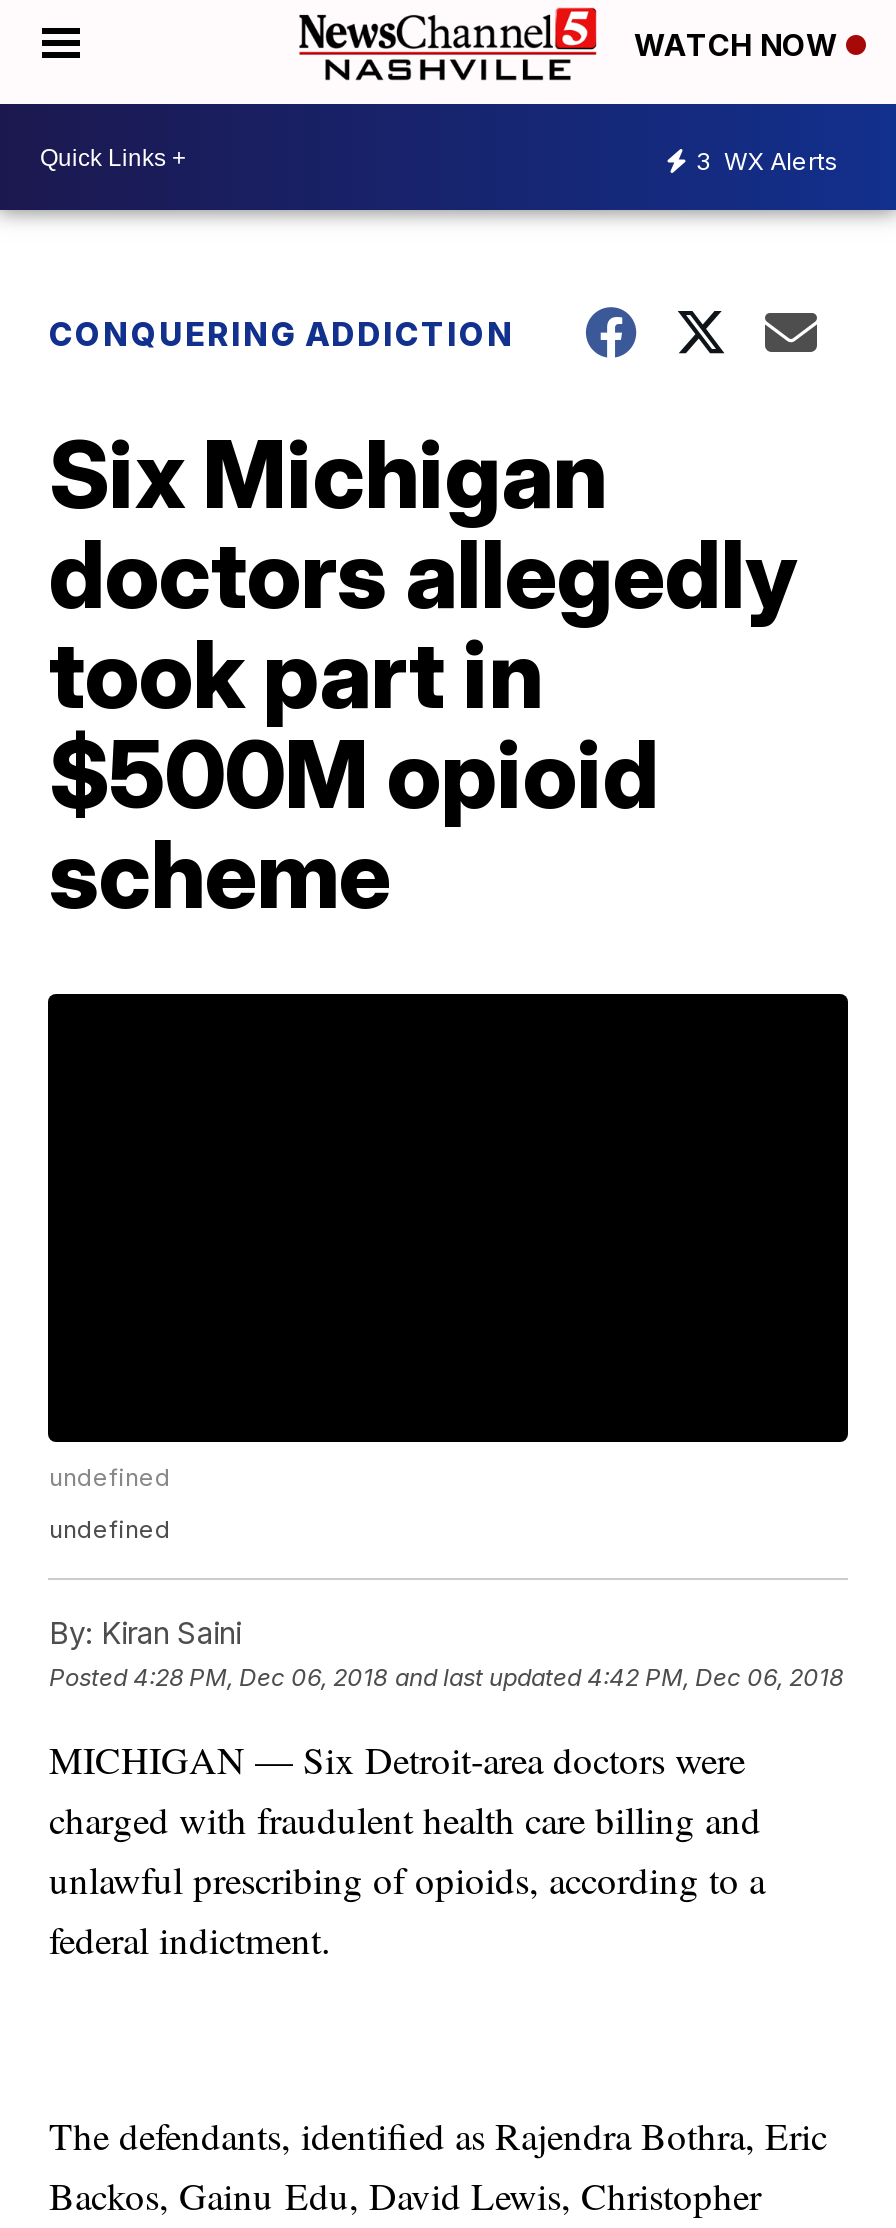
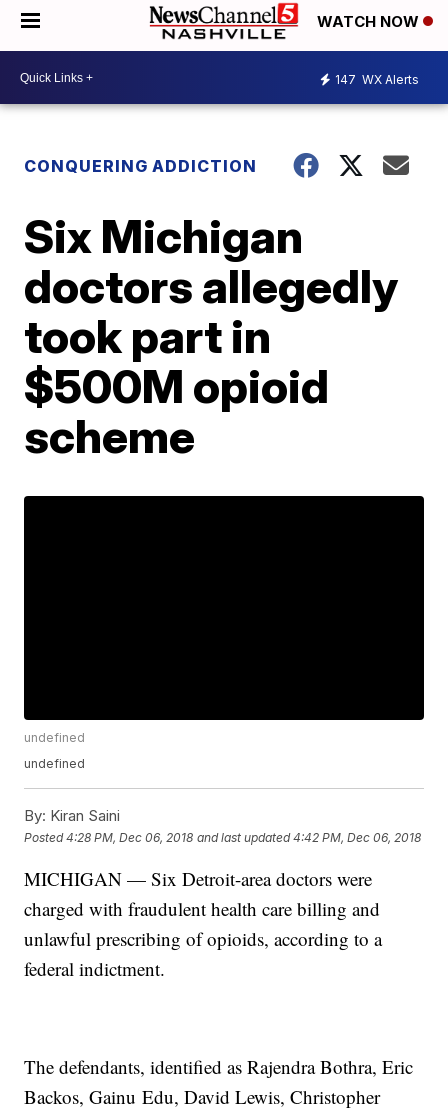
[696,145,838,175] 3 WX Alerts -> [335,71,419,86] 147 WX Alerts

